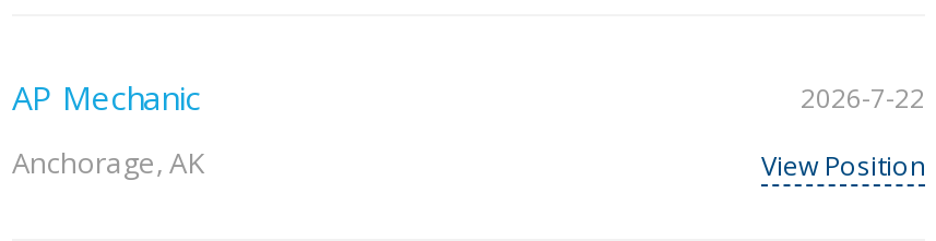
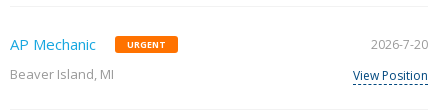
[801,80,925,117] 2026-7-22 -> [371,36,428,53] 2026-7-20
[12,143,204,183] Anchorage, AK -> [10,38,166,83] URGENT | Beaver Island, MI

